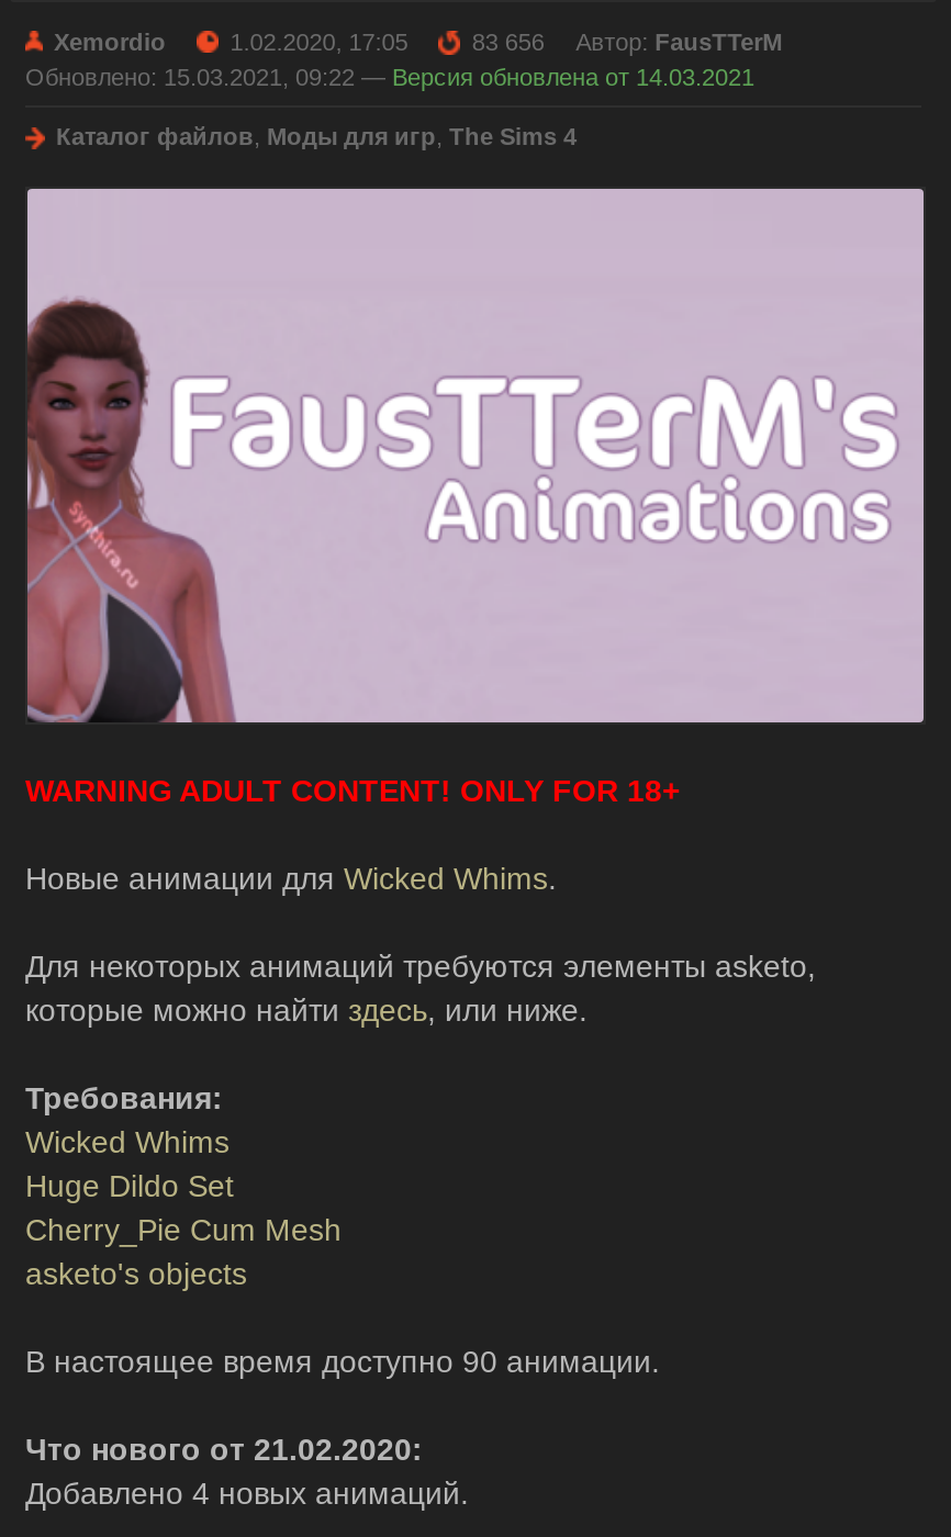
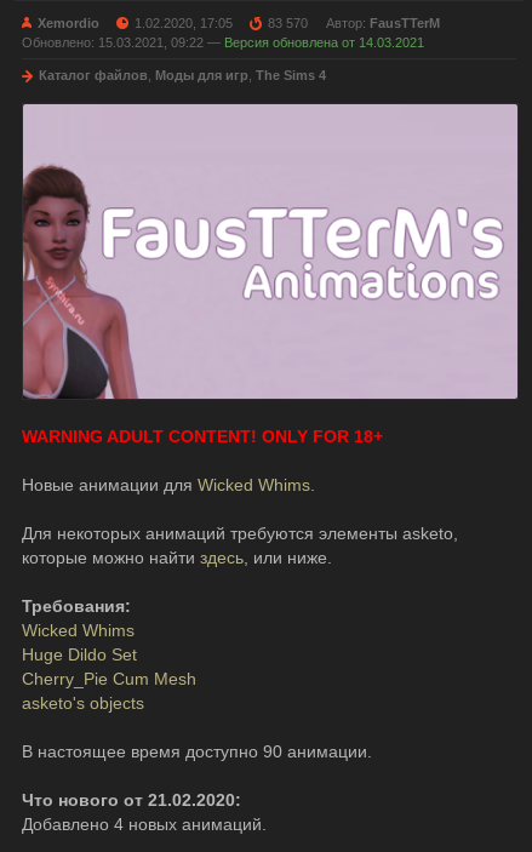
[472,27,782,54] 83 656 Автор: FausTTerM -> [268,15,439,30] 83 570 Автор: FausTTerM

